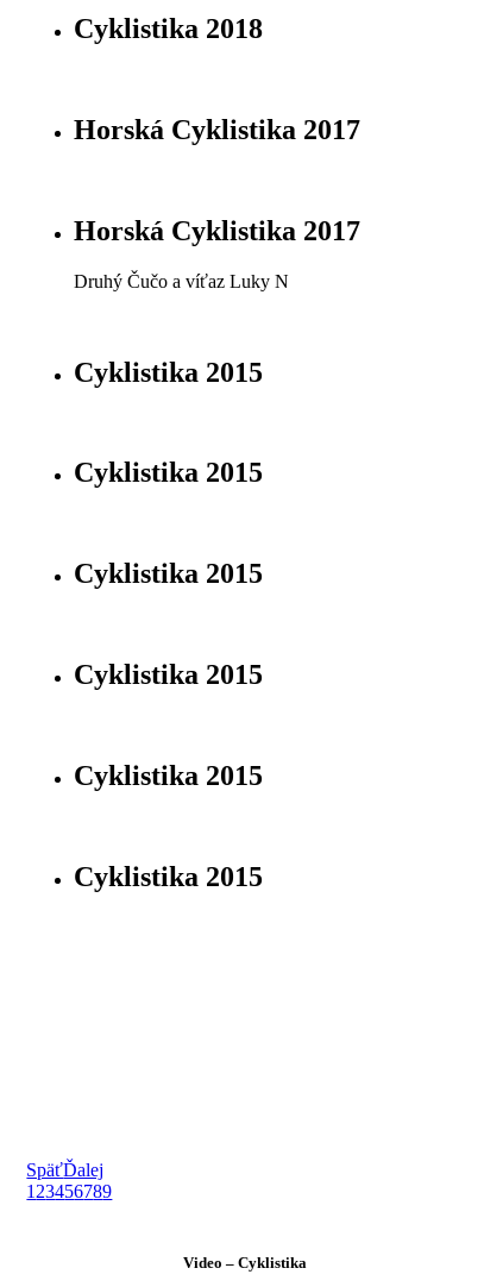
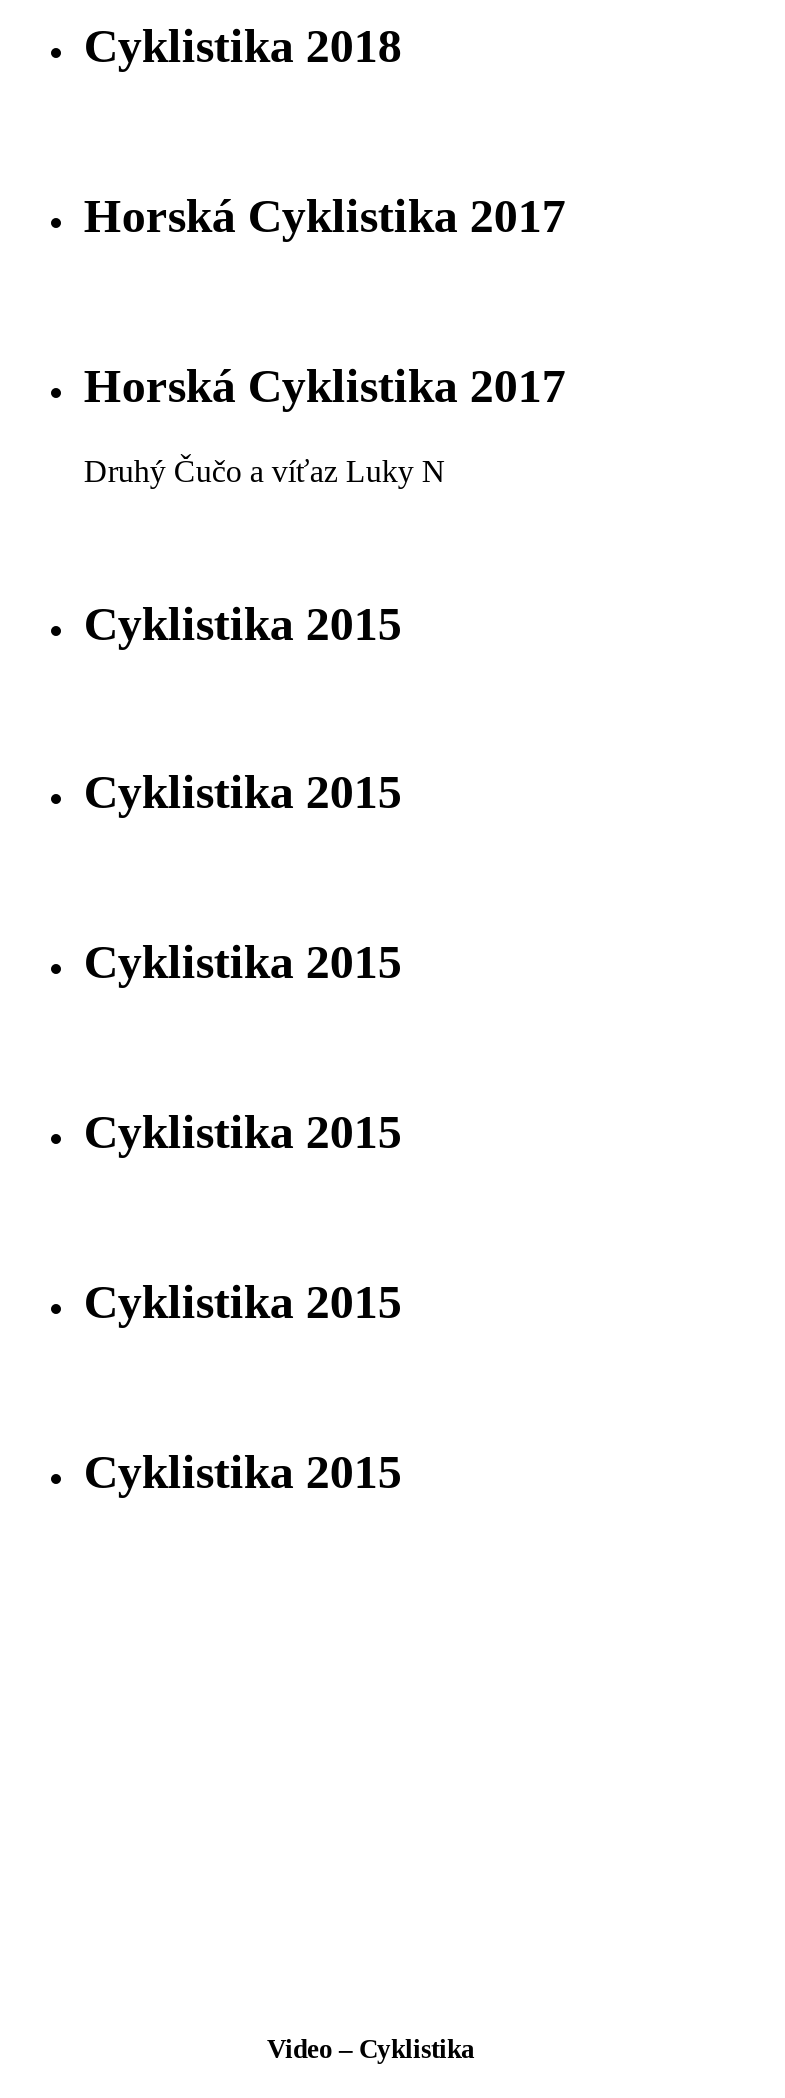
[27,1160,112,1202] SpäťĎalej | 123456789 -> none

